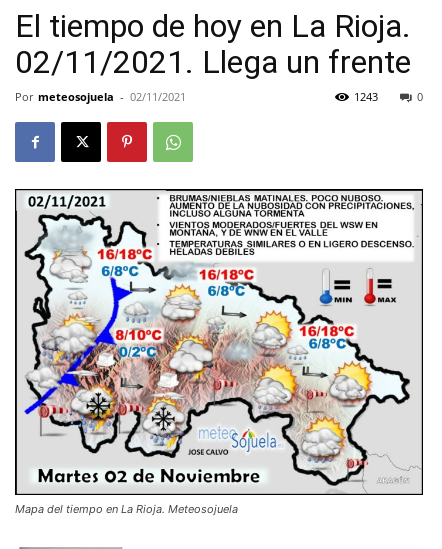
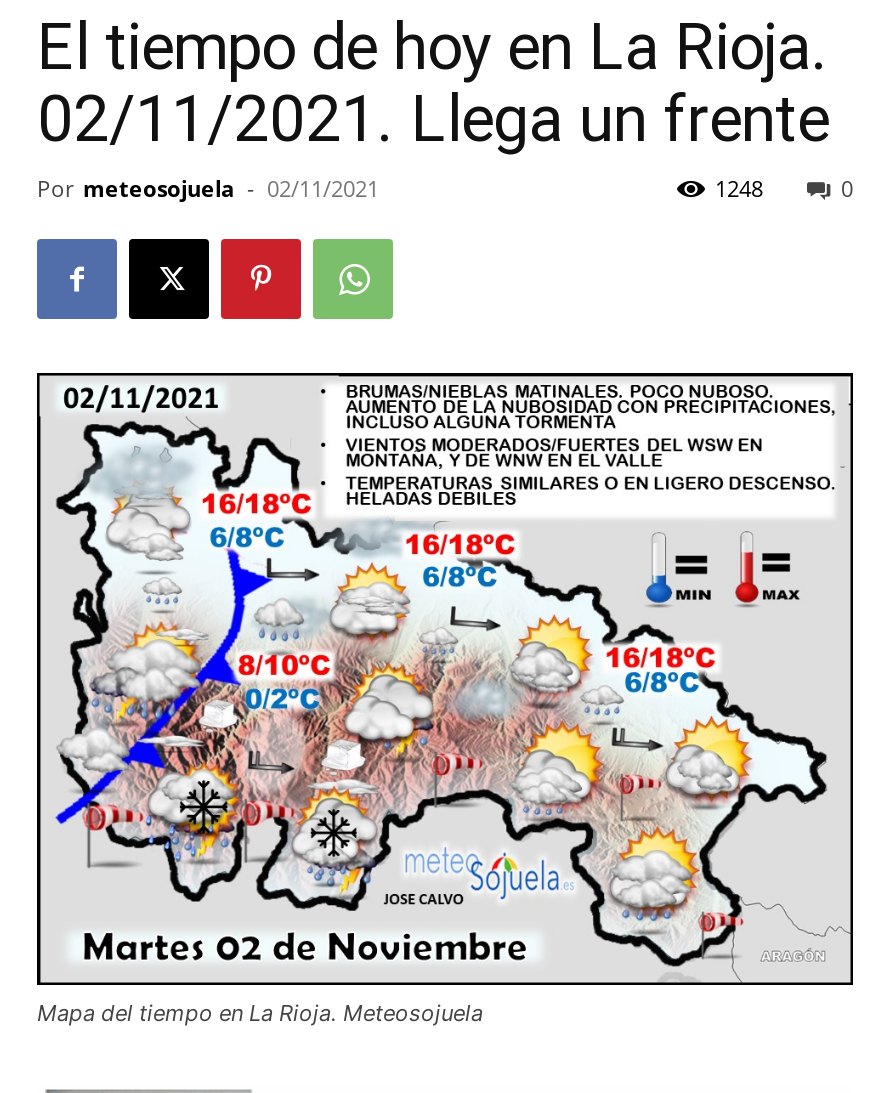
[354,89,378,104] 1243 -> [715,173,763,203] 1248

